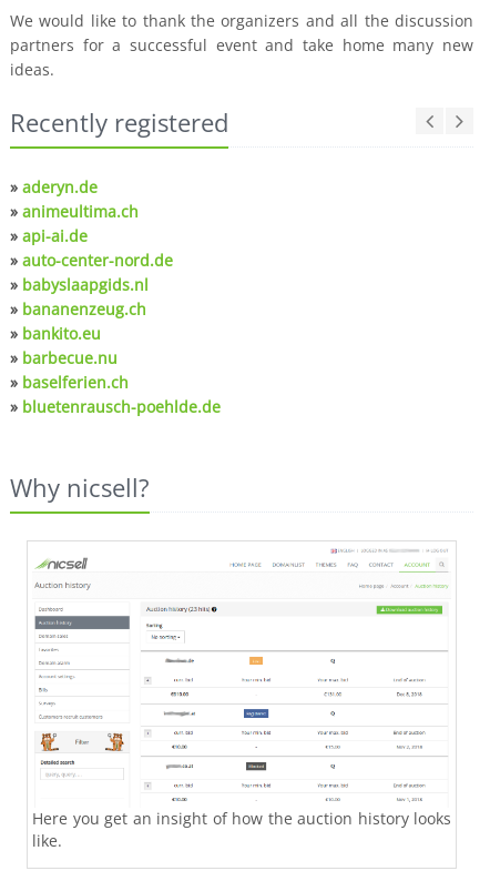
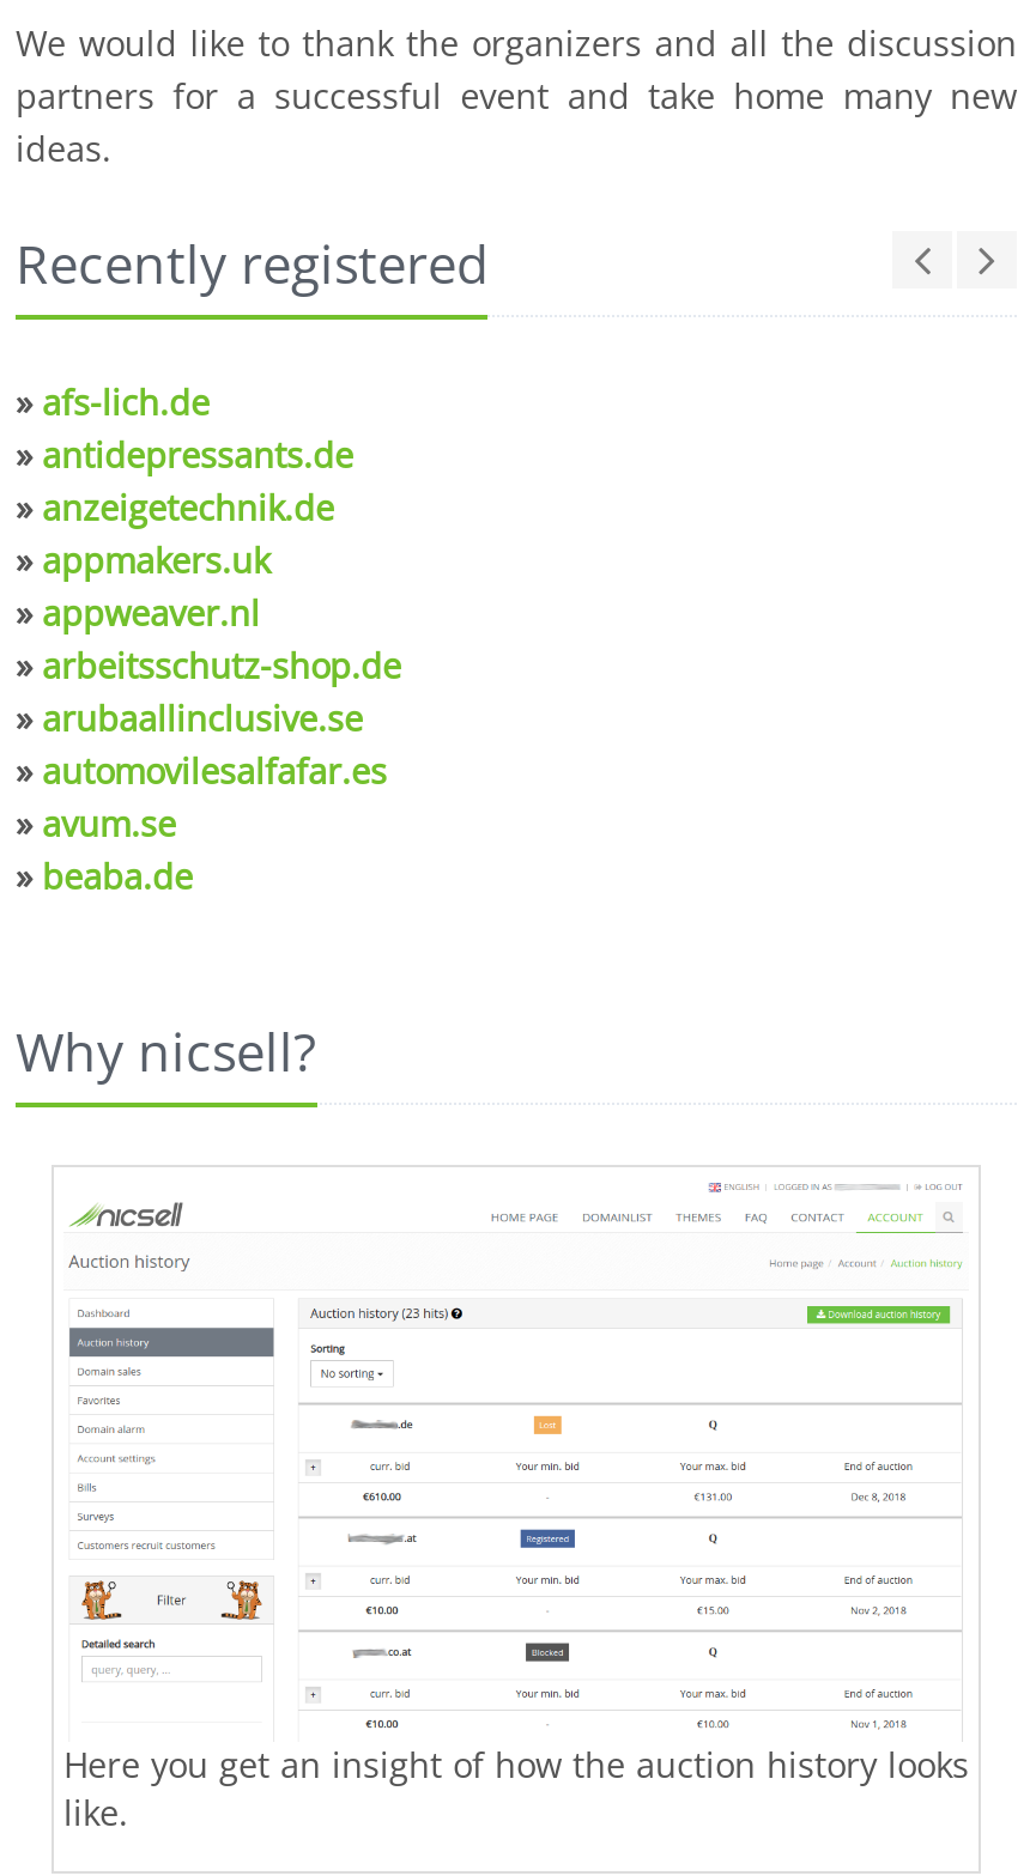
[10,177,221,417] » aderyn.de | » animeultima.ch | » api-ai.de | » auto-center-nord.de | » babyslaapgids.nl | » bananenzeug.ch | » bankito.eu | » barbecue.nu | » baselferien.ch | » bluetenrausch-poehlde.de -> [16,380,401,900] » afs-lich.de | » antidepressants.de | » anzeigetechnik.de | » appmakers.uk | » appweaver.nl | » arbeitsschutz-shop.de | » arubaallinclusive.se | » automovilesalfafar.es | » avum.se | » beaba.de

